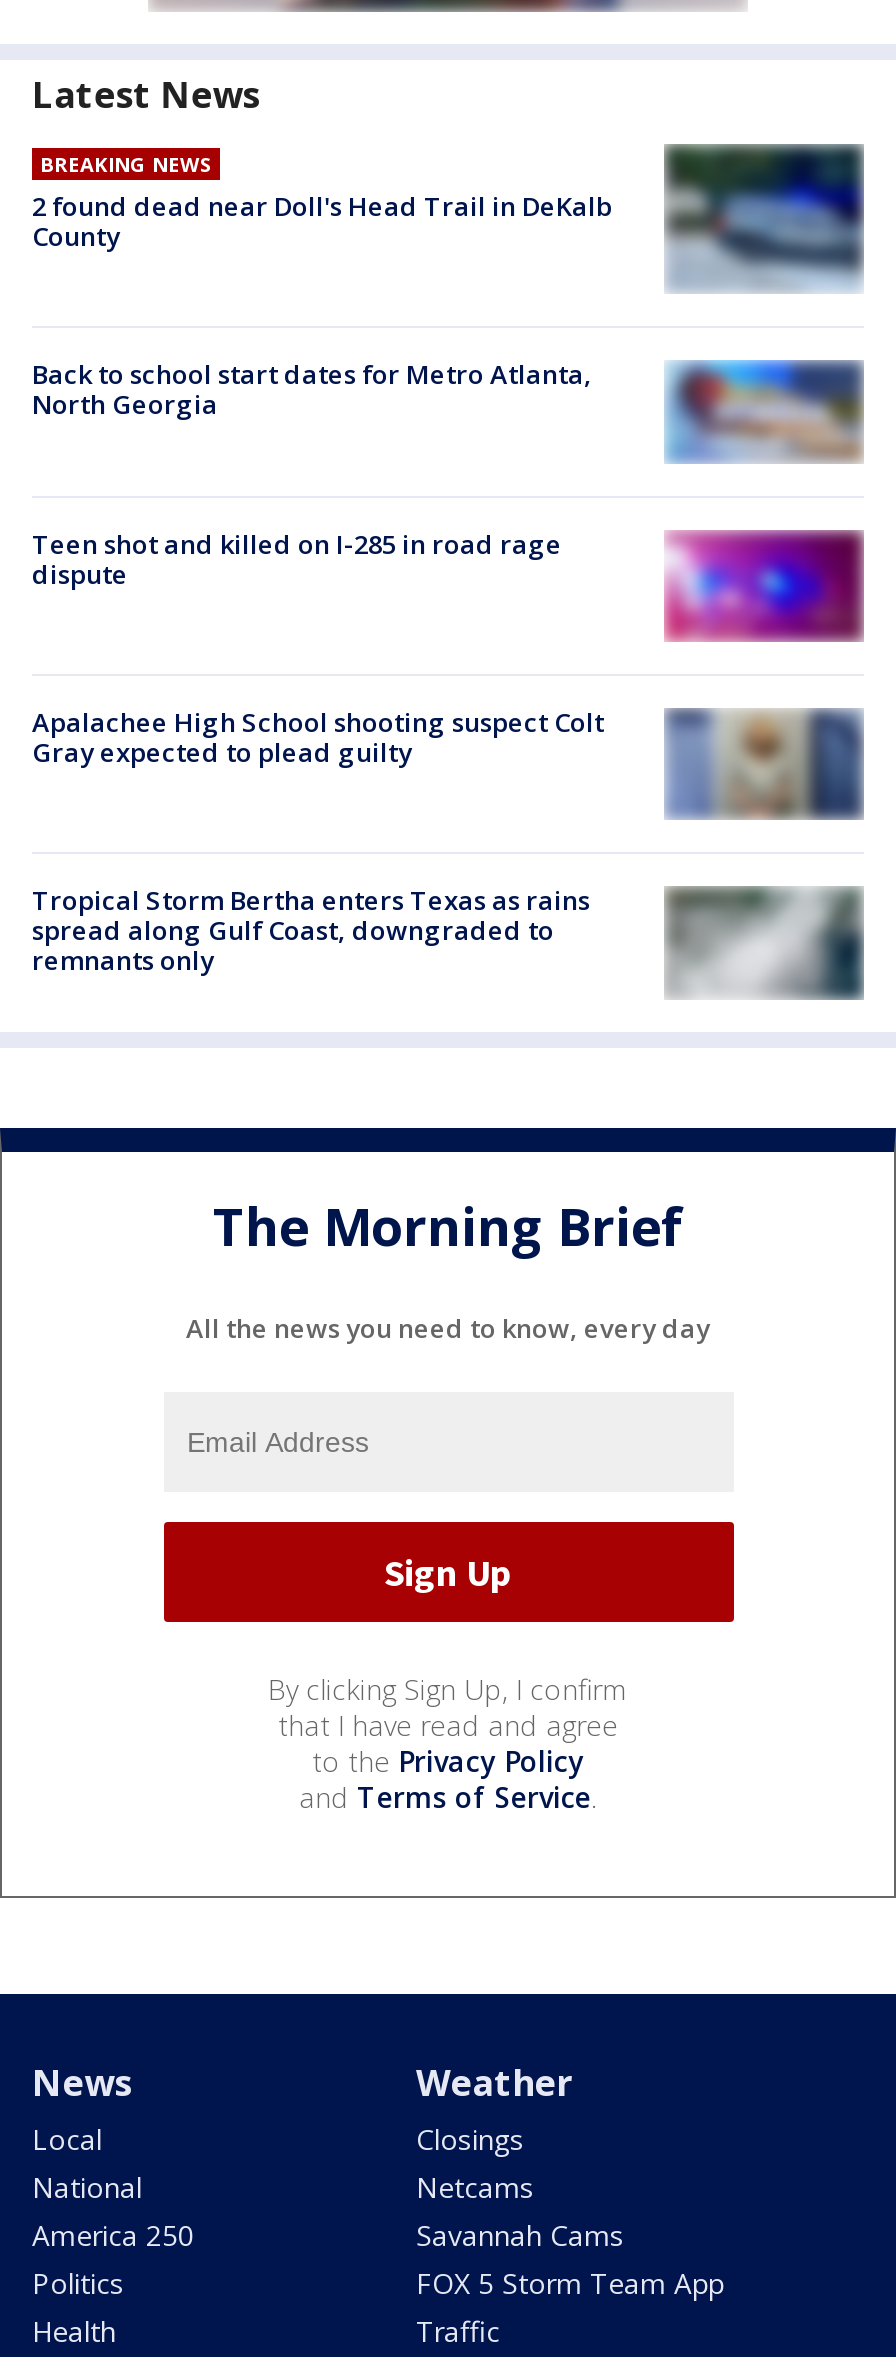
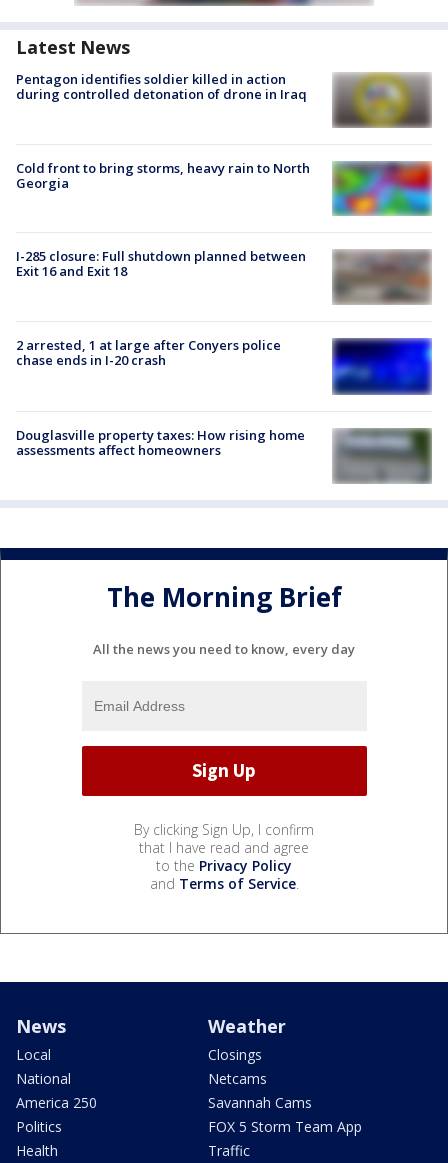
[32,144,864,294] [image] | BREAKING NEWS | 2 found dead near Doll's Head Trail in DeKalb | County -> [16,70,431,130] [image] | Pentagon identifies soldier killed in action | during controlled detonation of drone in Iraq
[32,354,864,464] [image] | Back to school start dates for Metro Atlanta, | North Georgia -> [16,159,432,216] [image] | Cold front to bring storms, heavy rain to North | Georgia
[32,526,562,592] Teen shot and killed on I-285 in road rage | dispute -> [16,247,306,280] I-285 closure: Full shutdown planned between | Exit 16 and Exit 18
[664,530,864,642] [image] -> [332,250,432,305] [image]
[32,704,604,770] Apalachee High School shooting suspect Colt | Gray expected to plead guilty -> [16,336,281,369] 2 arrested, 1 at large after Conyers police | chase ends in I-20 crash
[666,708,864,820] [image] -> [332,338,432,395] [image]
[32,883,590,979] Tropical Storm Bertha enters Texas as rains | spread along Gulf Coast, downgraded to | remnants only -> [16,426,305,459] Douglasville property taxes: How rising home | assessments affect homeowners
[672,886,860,996] [image] -> [334,428,431,483] [image]

